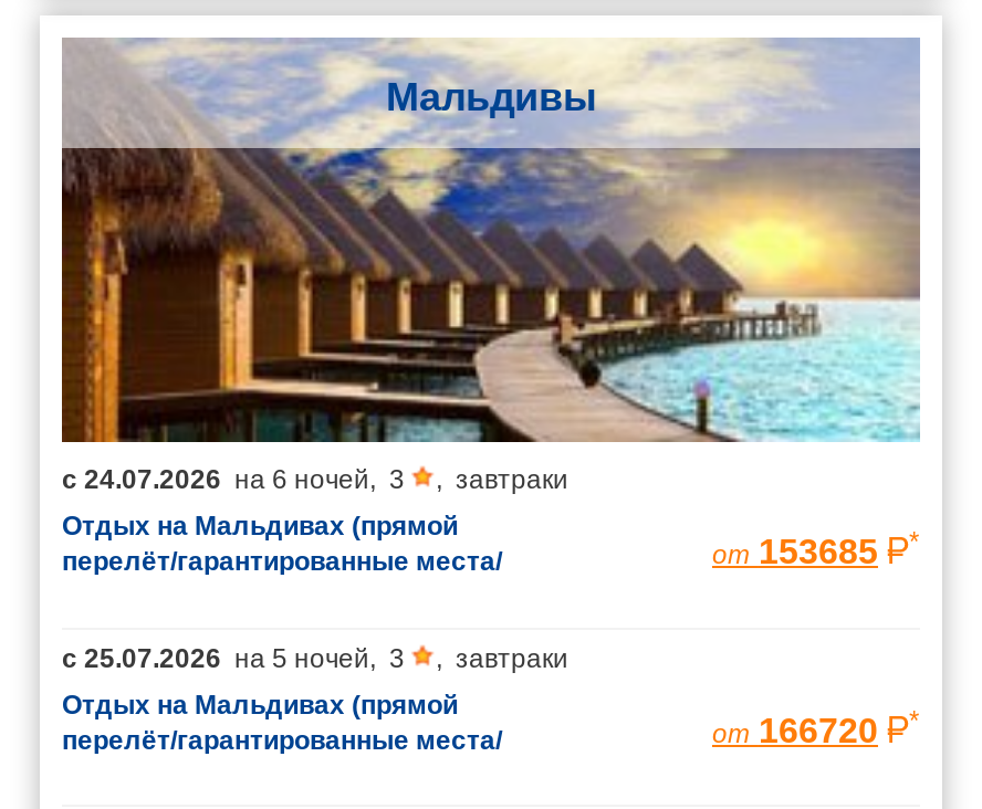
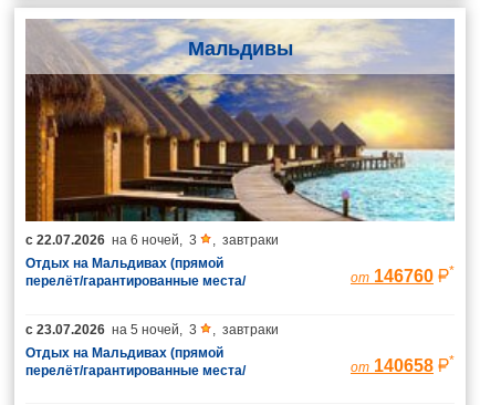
[62,463,568,494] с 24.07.2026 на 6 ночей, 3 , завтраки -> [25,232,279,247] с 22.07.2026 на 6 ночей, 3 , завтраки
[712,532,878,569] от 153685 -> [351,266,434,285] от 146760
[62,642,568,673] с 25.07.2026 на 5 ночей, 3 , завтраки -> [25,322,279,337] с 23.07.2026 на 5 ночей, 3 , завтраки
[712,711,878,748] от 166720 -> [351,356,434,375] от 140658

